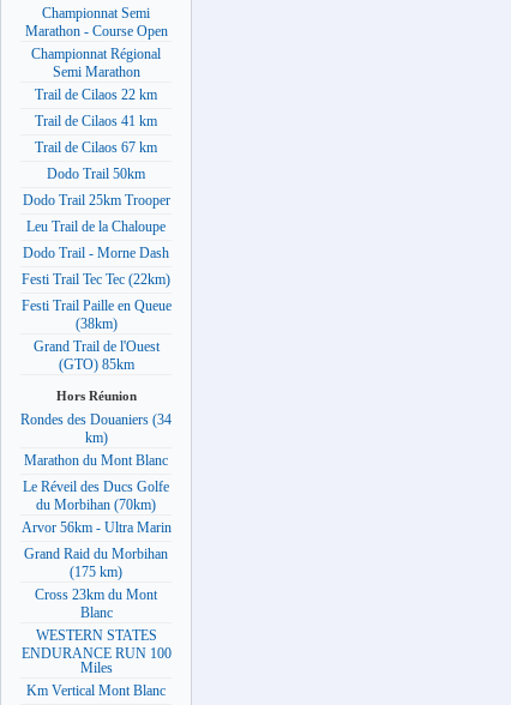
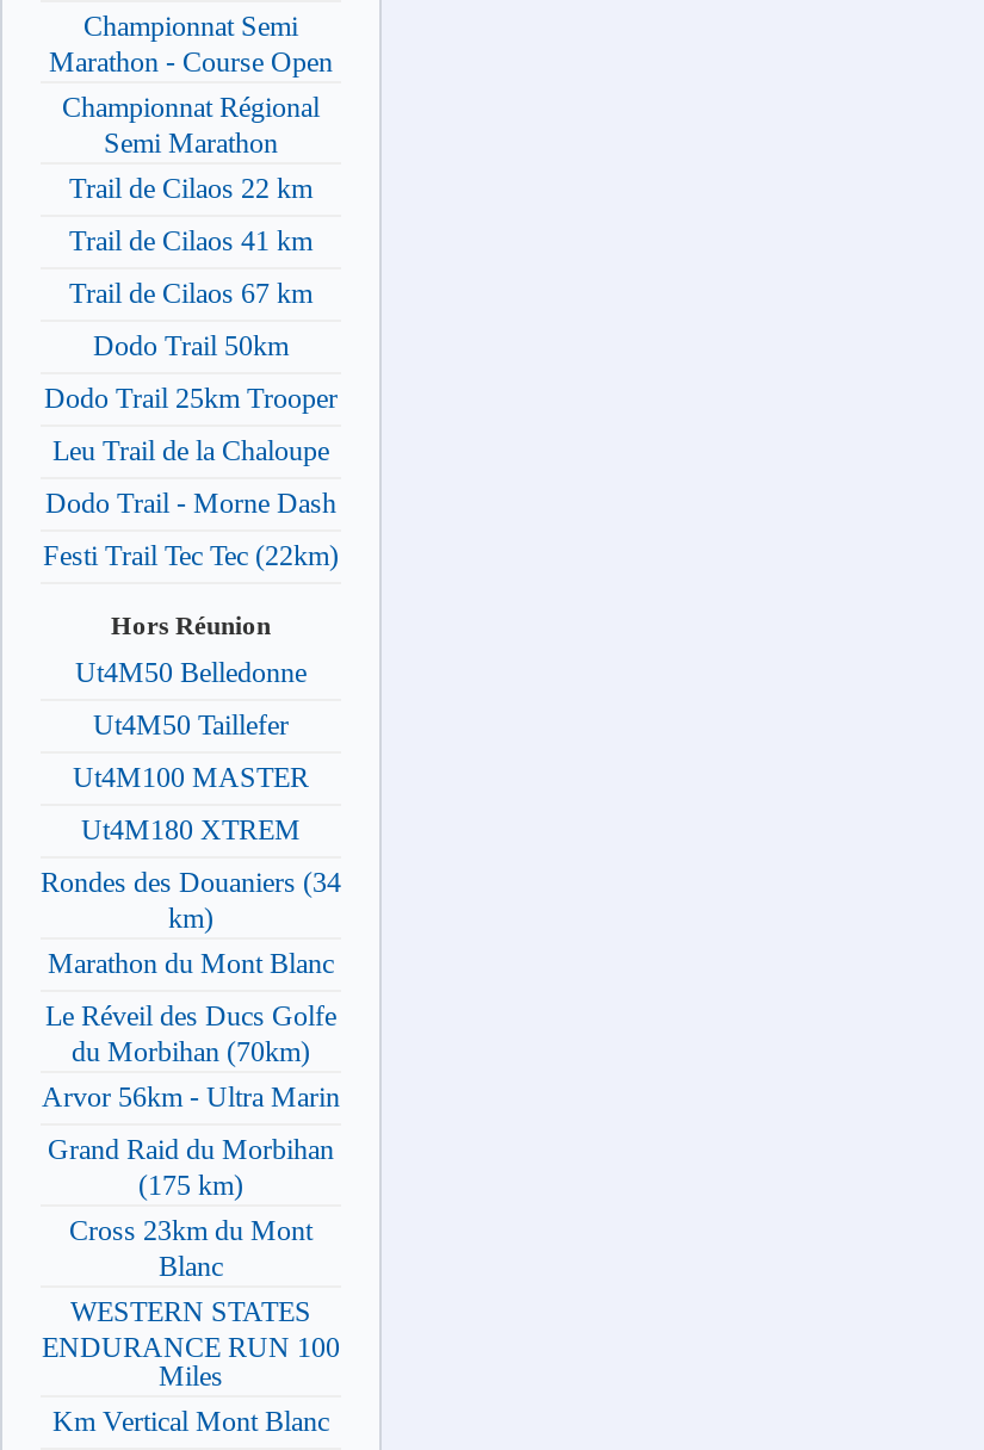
[21,298,171,371] Festi Trail Paille en Queue | (38km) | Grand Trail de l'Ouest | (GTO) 85km -> none
moved [56,389,136,403] -> [111,611,271,639]: Hors Réunion
none -> [73,657,309,848] Ut4M50 Belledonne | Ut4M50 Taillefer | Ut4M100 MASTER | Ut4M180 XTREM

